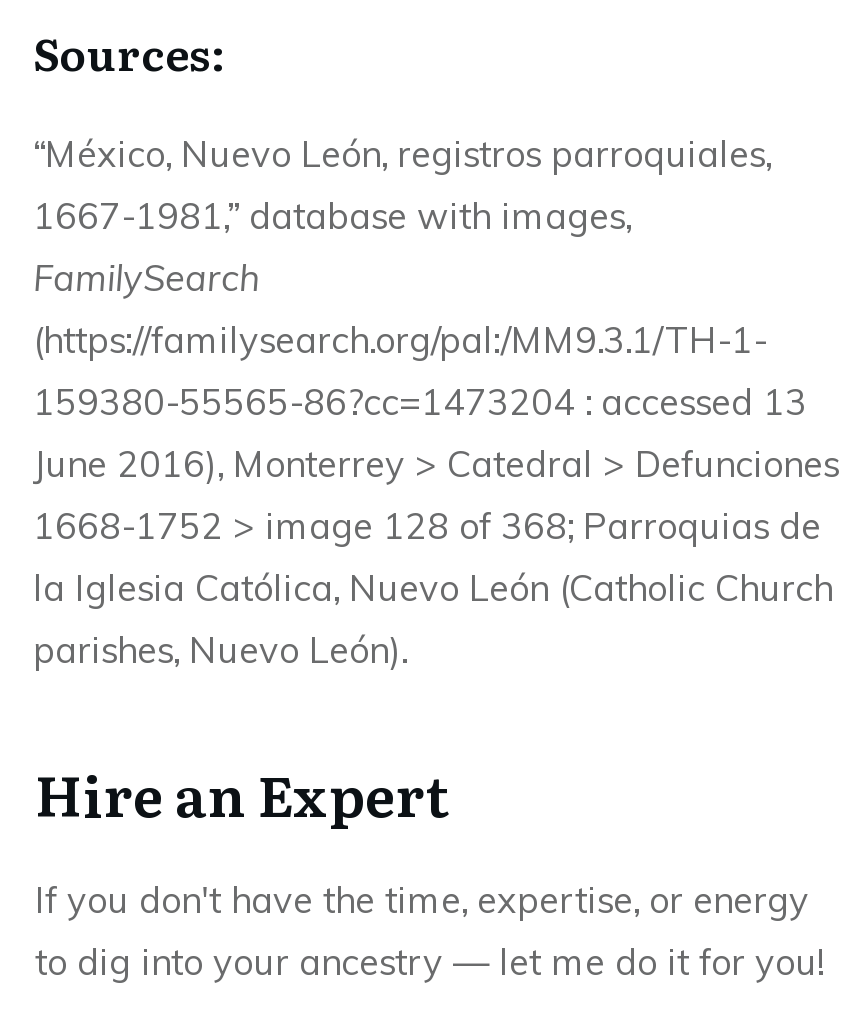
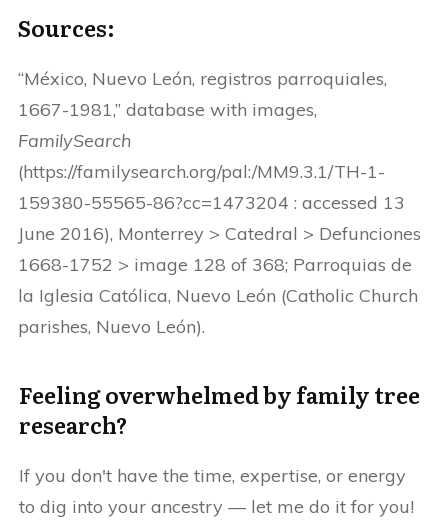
[35,752,449,836] Hire an Expert -> [19,378,420,441] Feeling overwhelmed by family tree | research?

